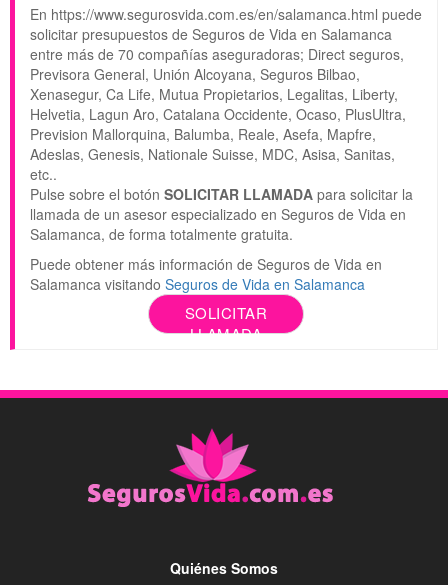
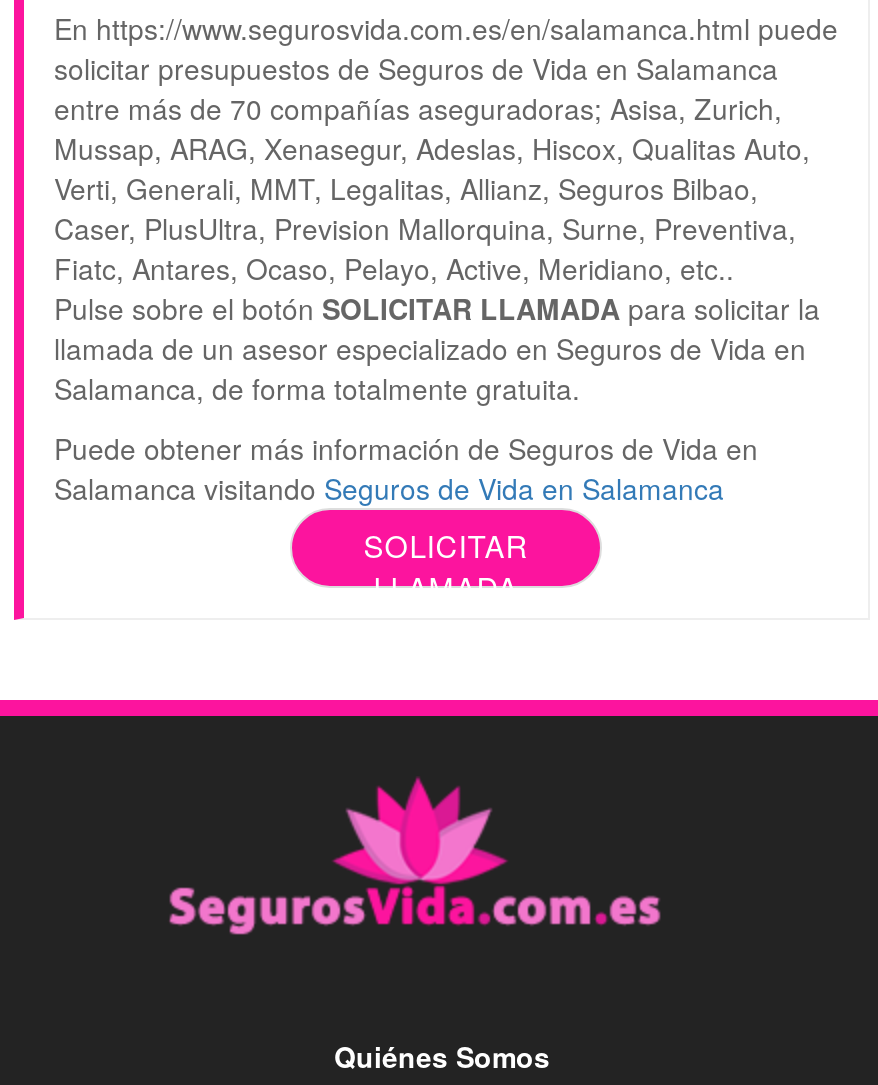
[30,44,406,184] entre más de 70 compañías aseguradoras; Direct seguros, | Previsora General, Unión Alcoyana, Seguros Bilbao, | Xenasegur, Ca Life, Mutua Propietarios, Legalitas, Liberty, | Helvetia, Lagun Aro, Catalana Occidente, Ocaso, PlusUltra, | Prevision Mallorquina, Balumba, Reale, Asefa, Mapfre, | Adeslas, Genesis, Nationale Suisse, MDC, Asisa, Sanitas, | etc.. -> [54,88,810,288] entre más de 70 compañías aseguradoras; Asisa, Zurich, | Mussap, ARAG, Xenasegur, Adeslas, Hiscox, Qualitas Auto, | Verti, Generali, MMT, Legalitas, Allianz, Seguros Bilbao, | Caser, PlusUltra, Prevision Mallorquina, Surne, Preventiva, | Fiatc, Antares, Ocaso, Pelayo, Active, Meridiano, etc..

